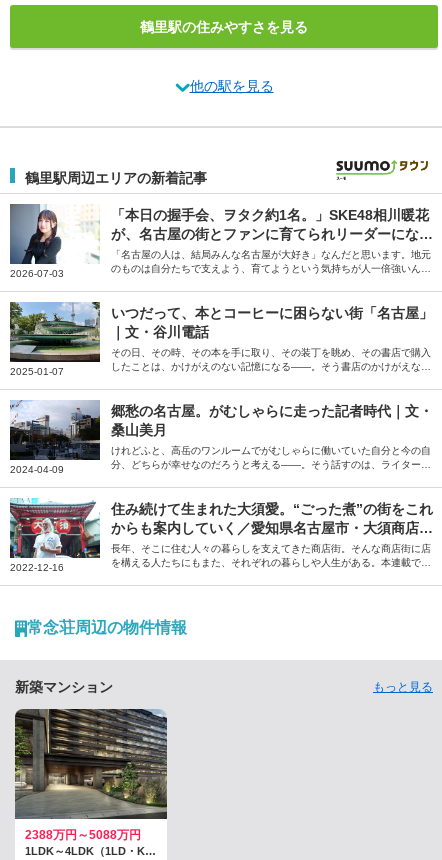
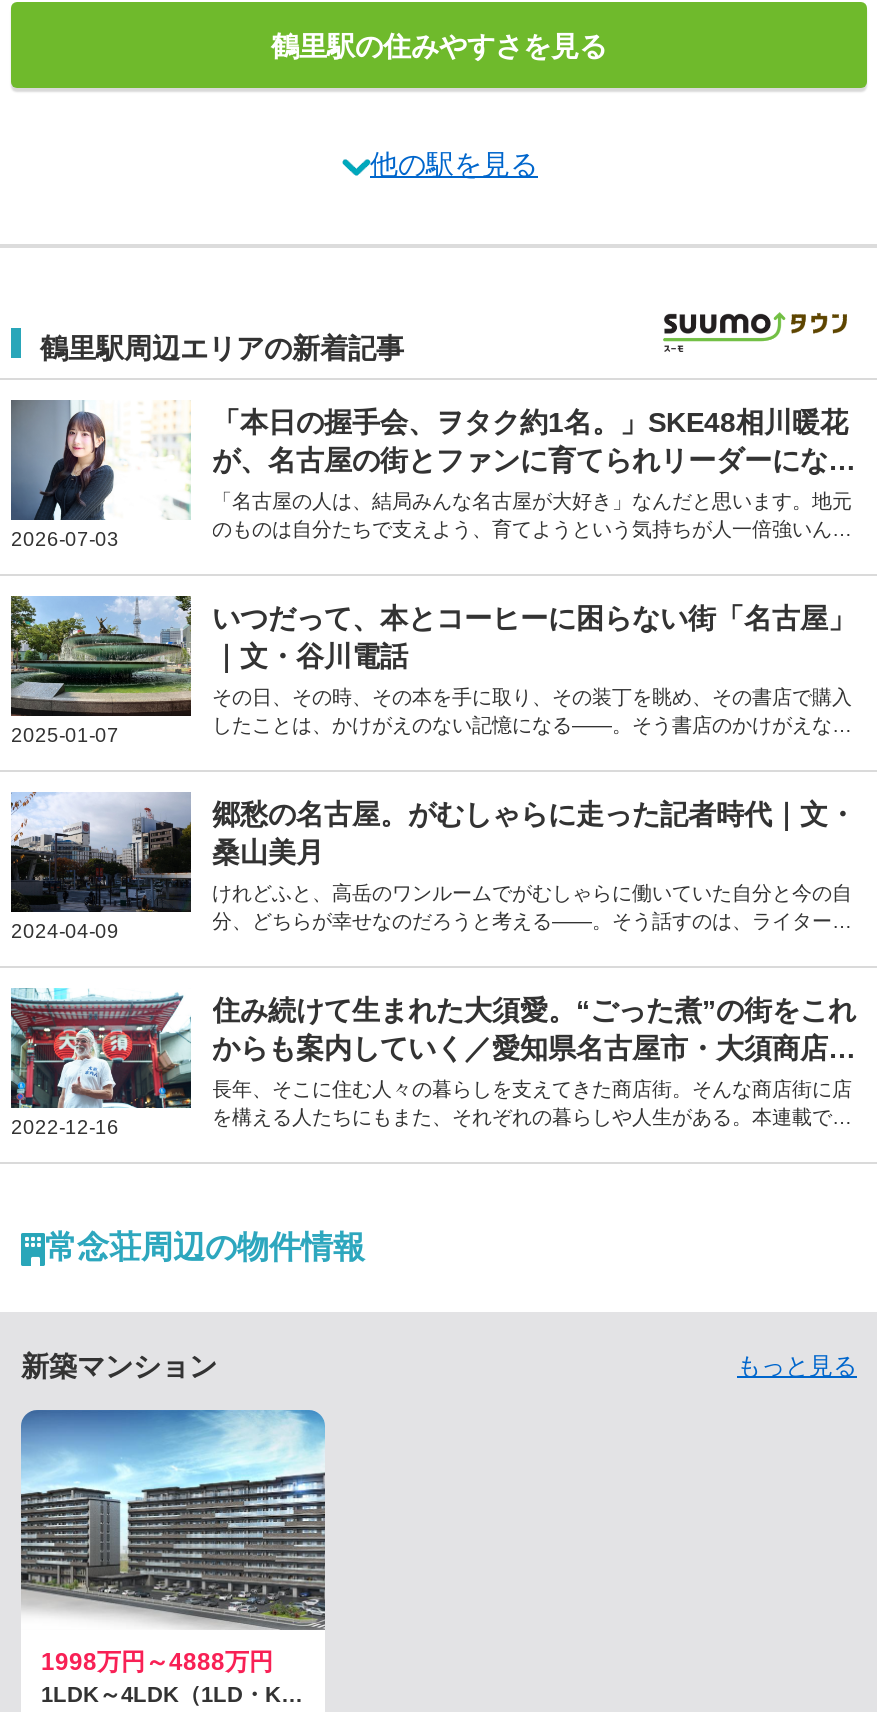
[14,708,168,842] [image] | 2388万円～5088万円 -> [19,1408,325,1676] [image] | 1998万円～4888万円

